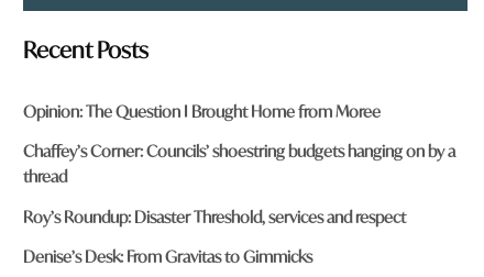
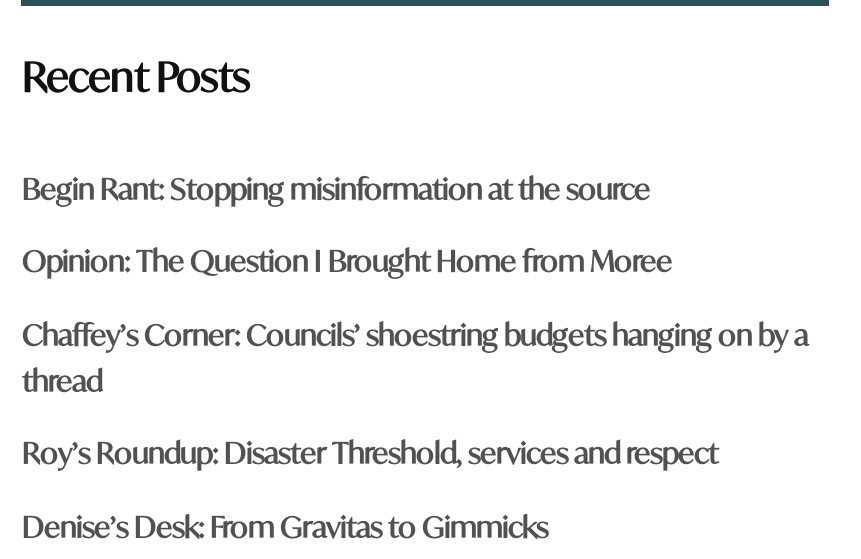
none -> [22,169,650,207] Begin Rant: Stopping misinformation at the source

